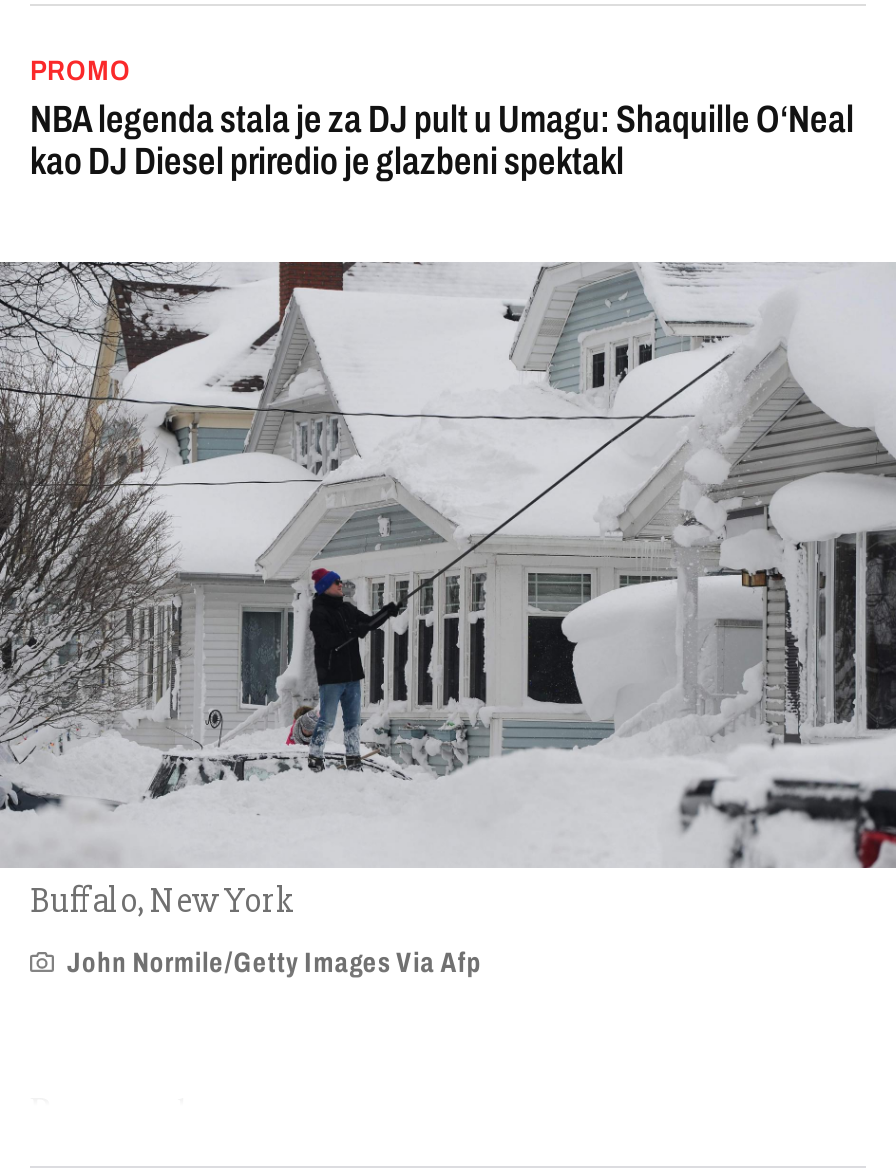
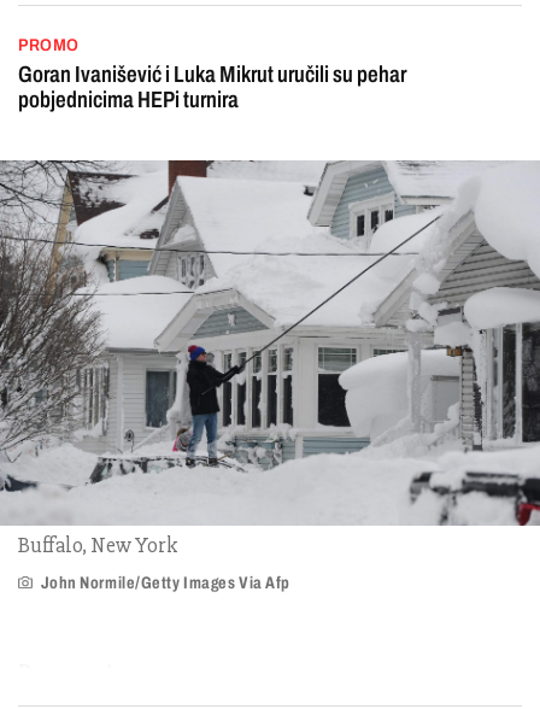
[30,98,854,182] NBA legenda stala je za DJ pult u Umagu: Shaquille O‘Neal | kao DJ Diesel priredio je glazbeni spektakl -> [18,61,406,112] Goran Ivanišević i Luka Mikrut uručili su pehar | pobjednicima HEPi turnira

